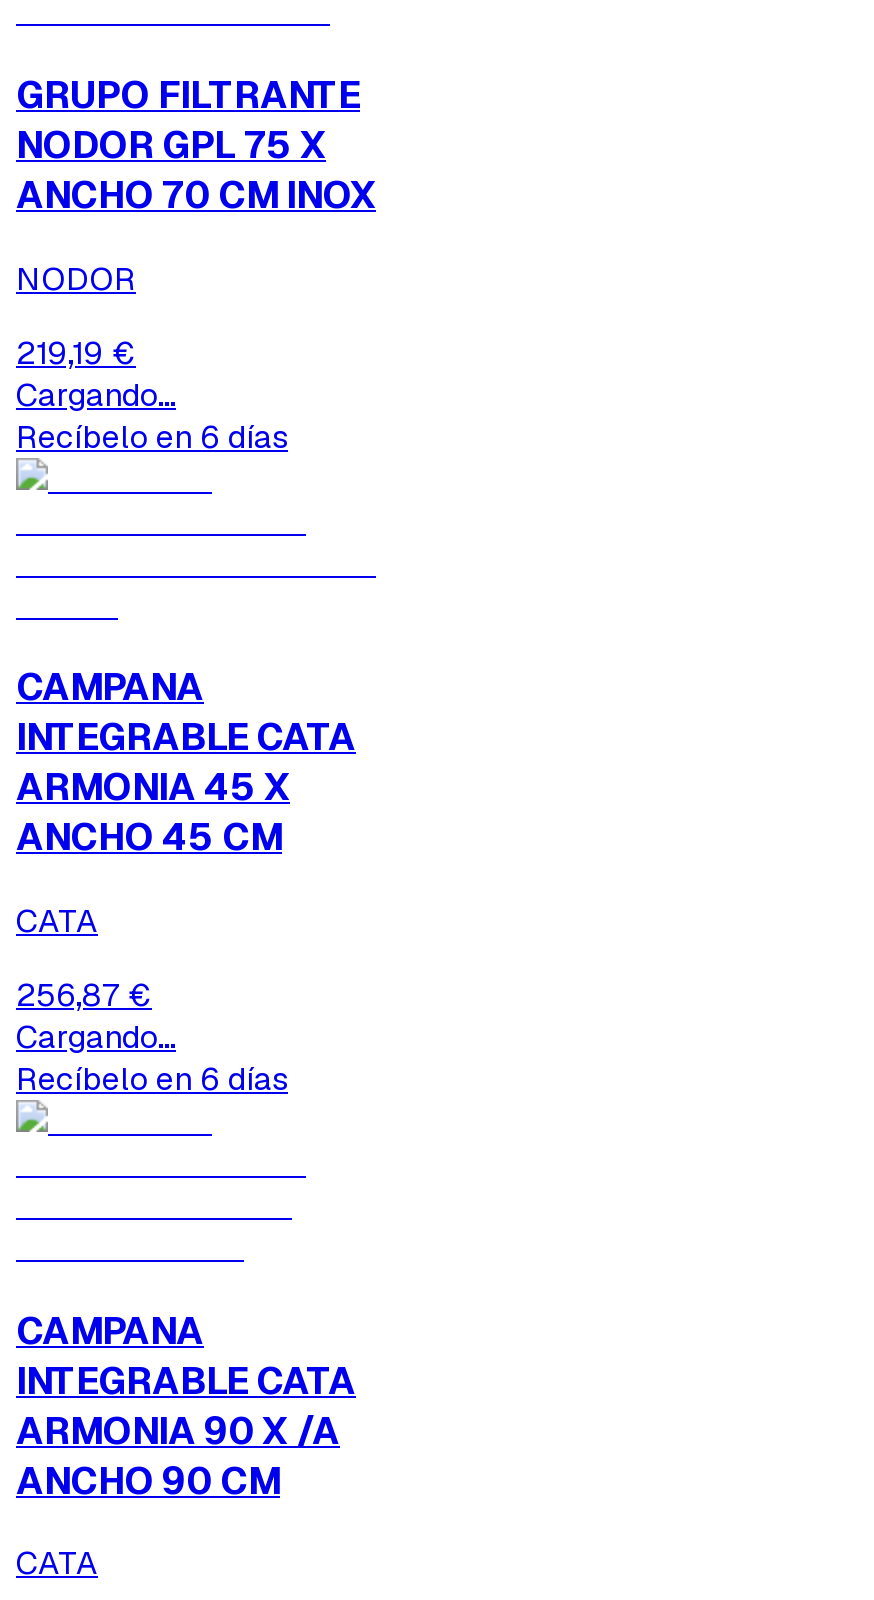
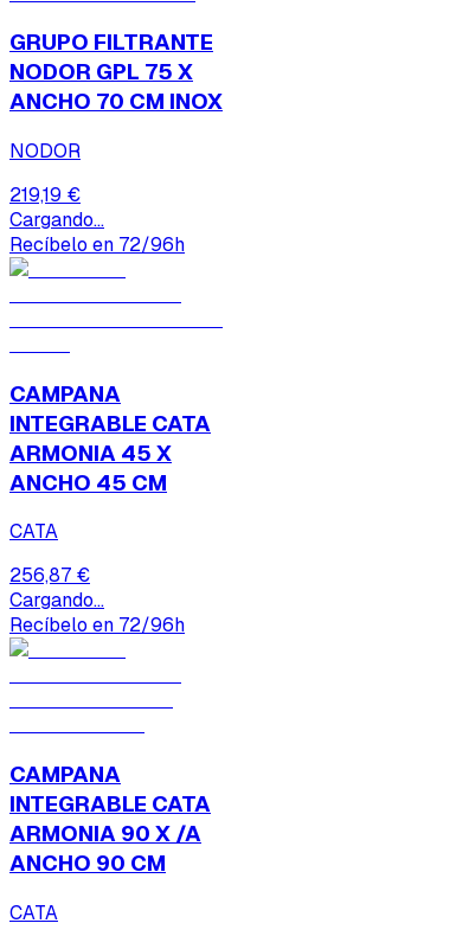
[16,415,288,457] Recíbelo en 6 días -> [9,232,185,257] Recíbelo en 72/96h
[16,1058,288,1100] Recíbelo en 6 días -> [9,613,185,638] Recíbelo en 72/96h

